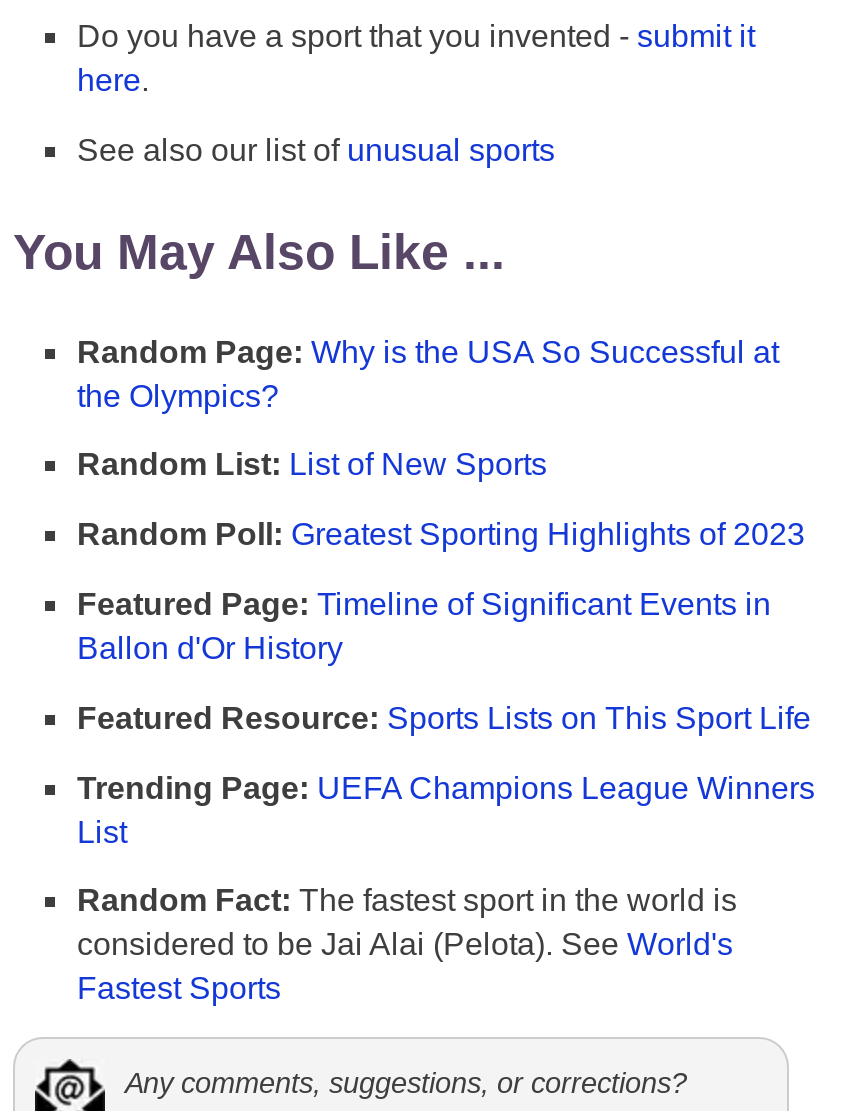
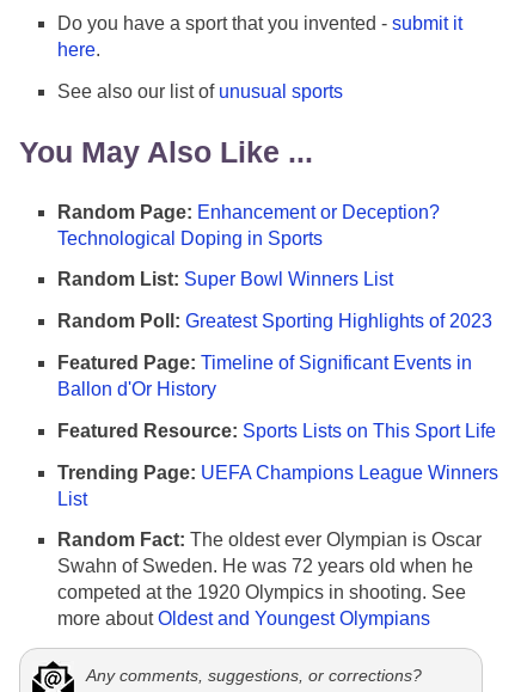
[77,334,779,412] Random Page: Why is the USA So Successful at | the Olympics? -> [57,201,440,248] Random Page: Enhancement or Deception? | Technological Doping in Sports
[77,448,547,482] Random List: List of New Sports -> [57,269,393,290] Random List: Super Bowl Winners List
[77,884,737,1006] Random Fact: The fastest sport in the world is | considered to be Jai Alai (Pelota). See World's | Fastest Sports -> [57,530,482,629] Random Fact: The oldest ever Olympian is Oscar | Swahn of Sweden. He was 72 years old when he | competed at the 1920 Olympics in shooting. See | more about Oldest and Youngest Olympians

